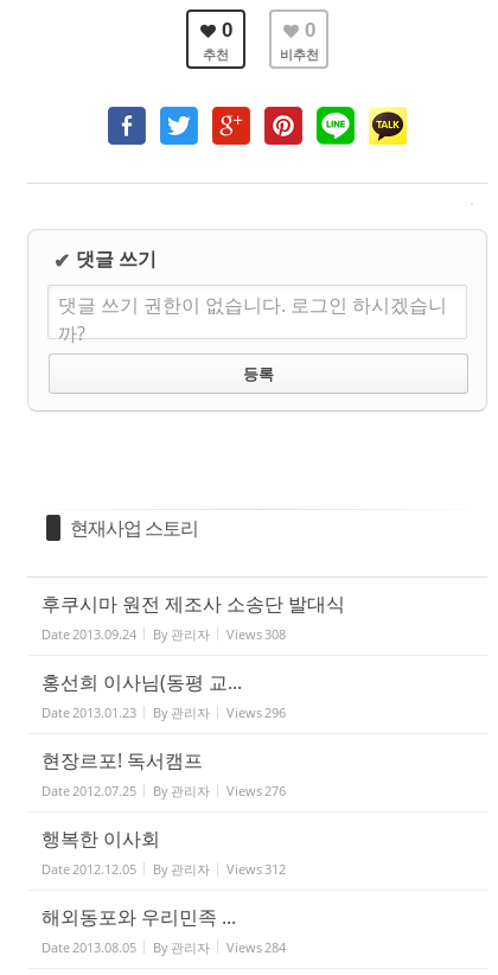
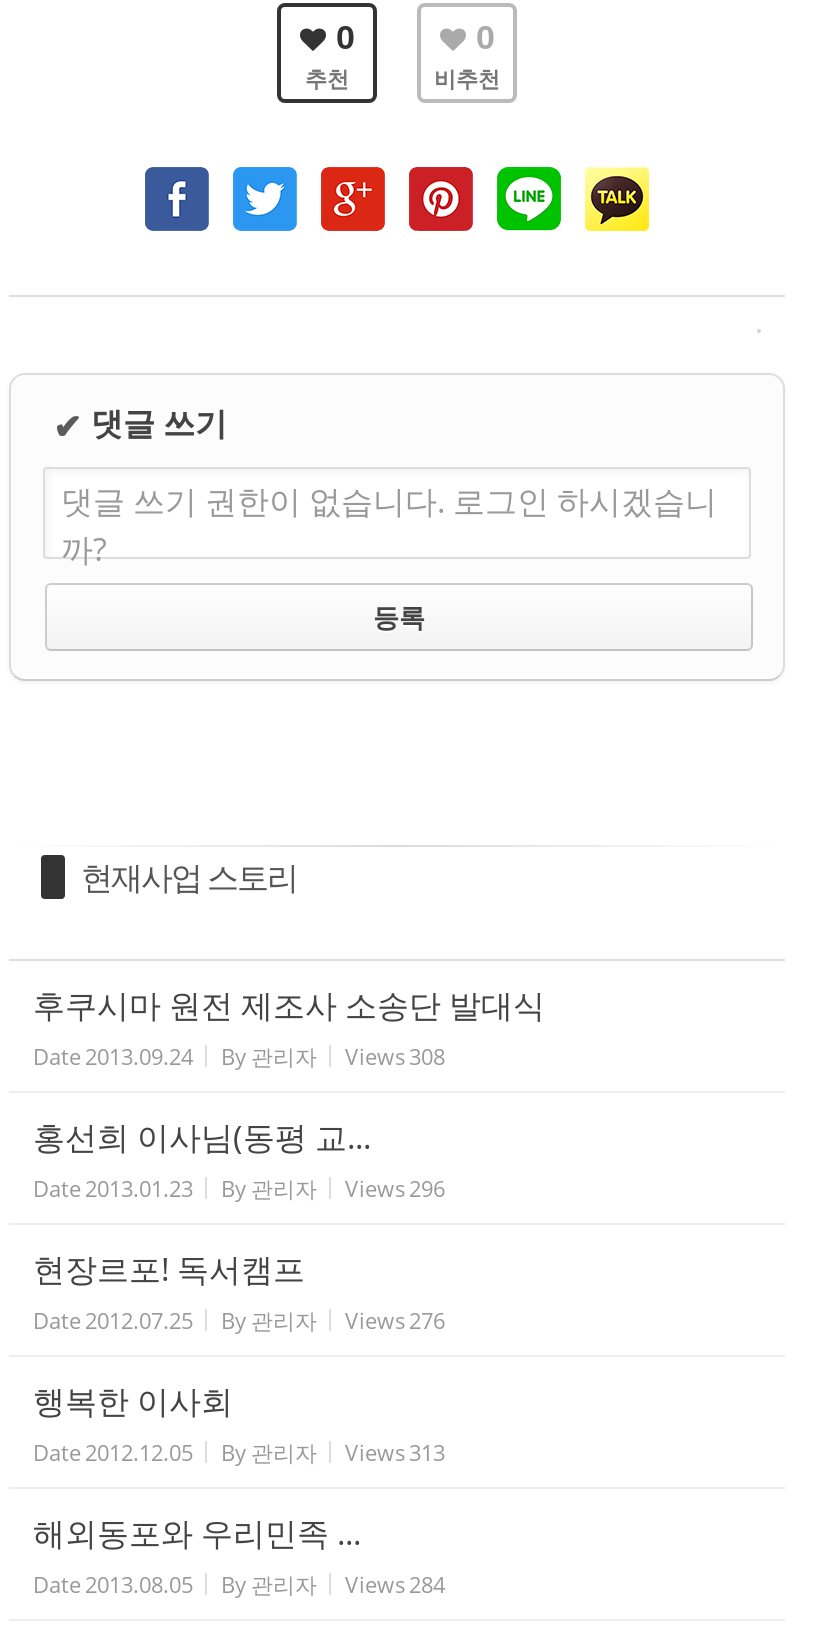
[41,860,286,878] Date 2012.12.05 By 관리자 Views 312 -> [33,1437,445,1467] Date 2012.12.05 By 관리자 Views 313

